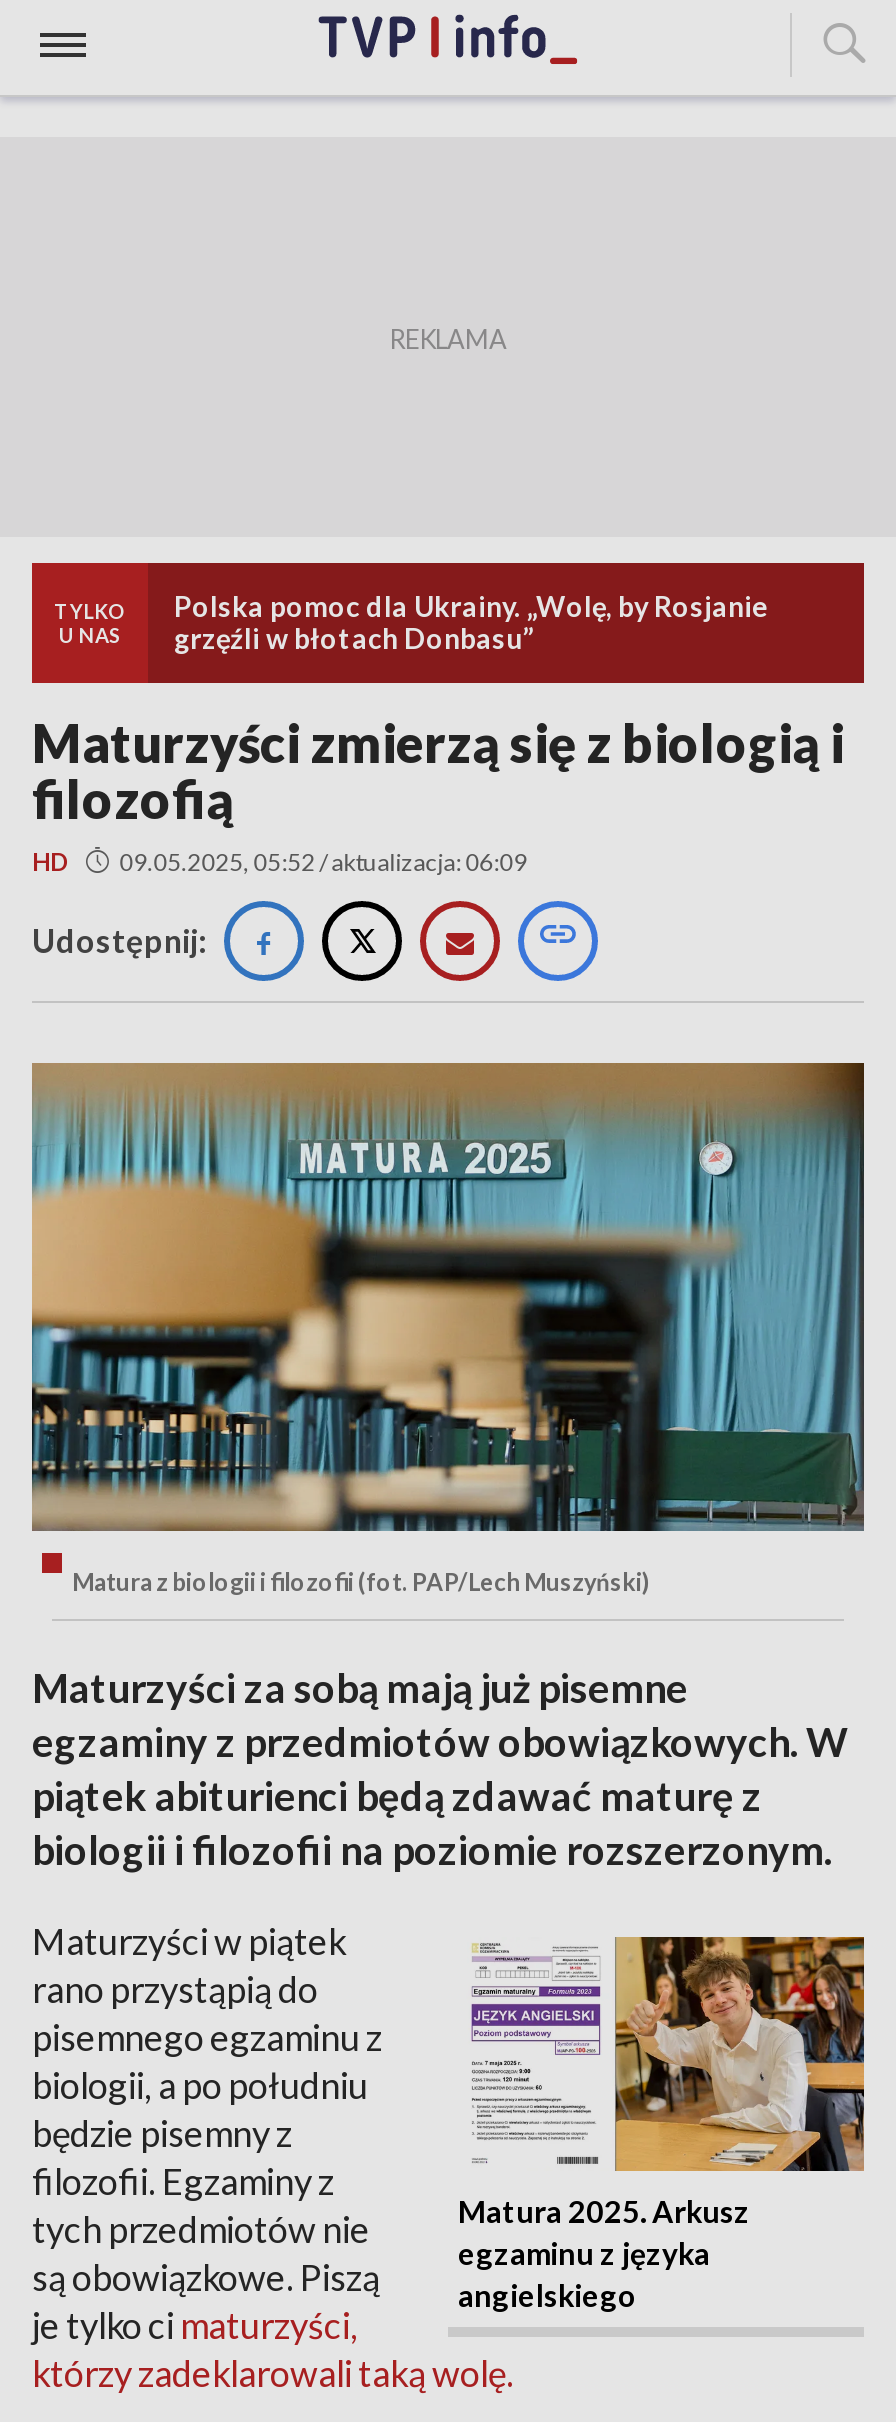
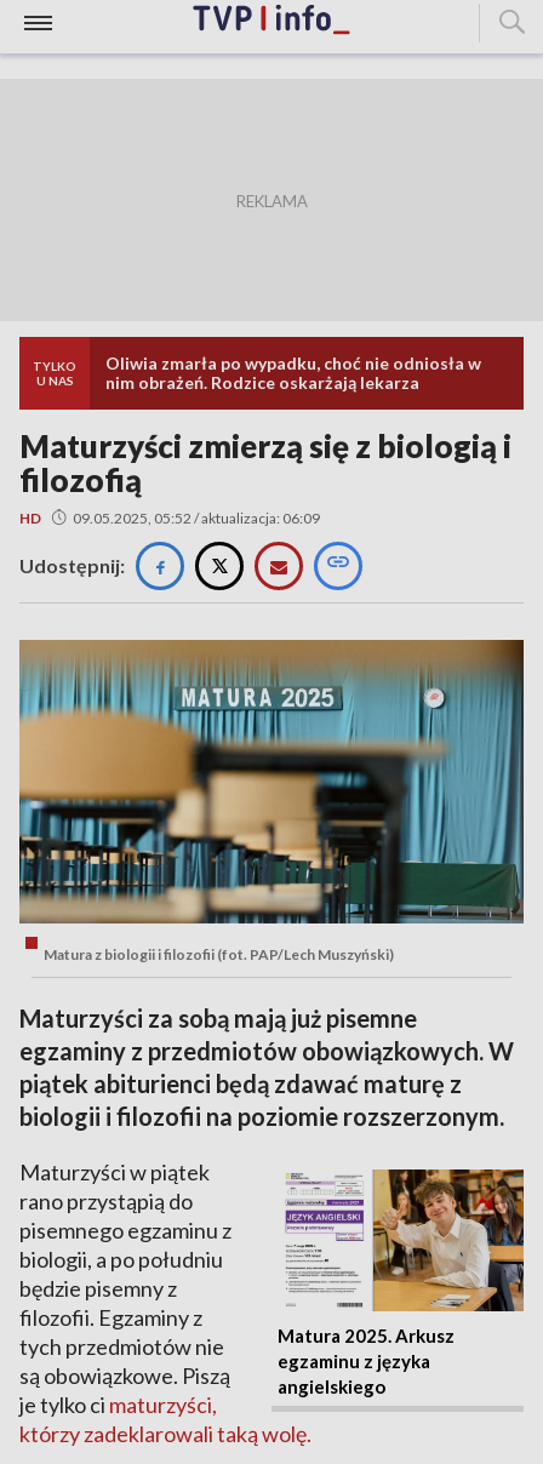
[174,589,768,655] Polska pomoc dla Ukrainy. „Wolę, by Rosjanie | grzęźli w błotach Donbasu” -> [105,353,481,393] Oliwia zmarła po wypadku, choć nie odniosła w | nim obrażeń. Rodzice oskarżają lekarza

